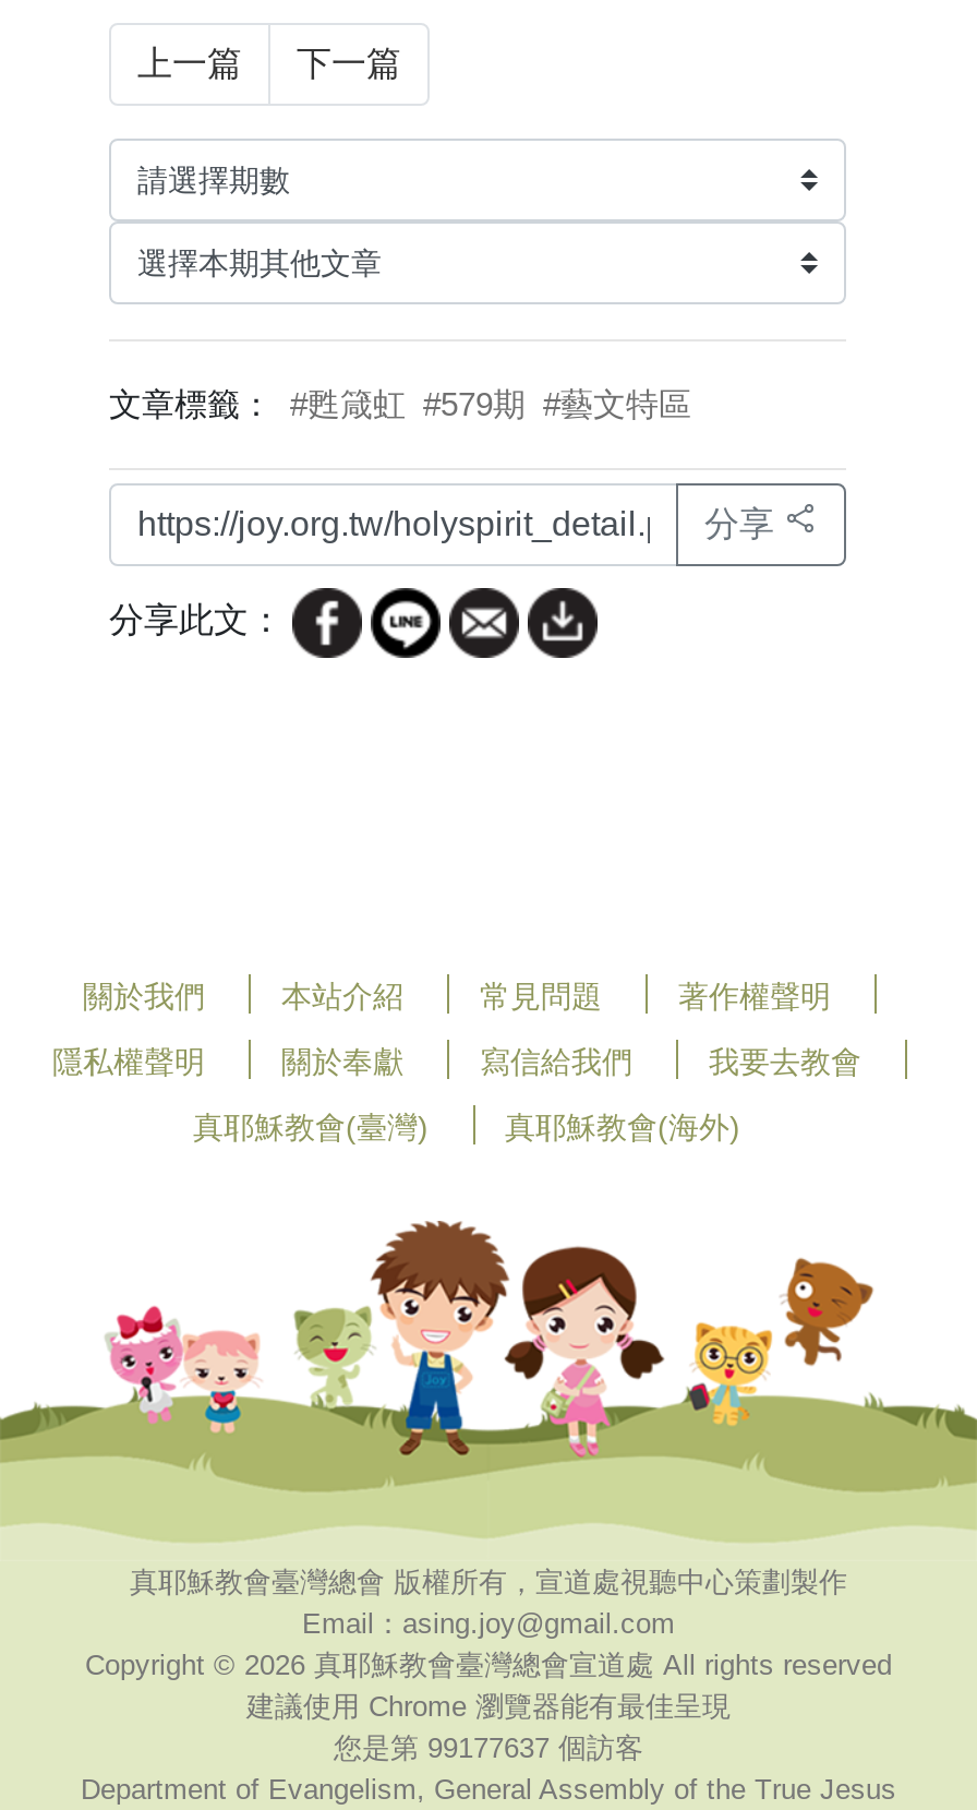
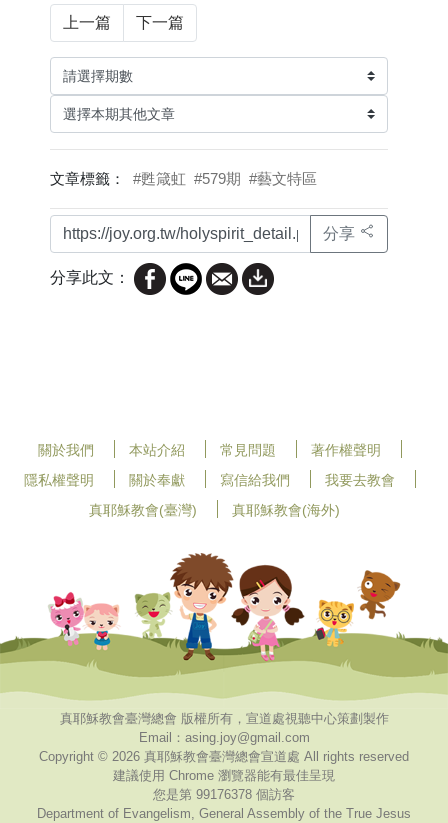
[334,1731,643,1764] 您是第 99177637 個訪客 -> [153,787,295,802] 您是第 99176378 個訪客

